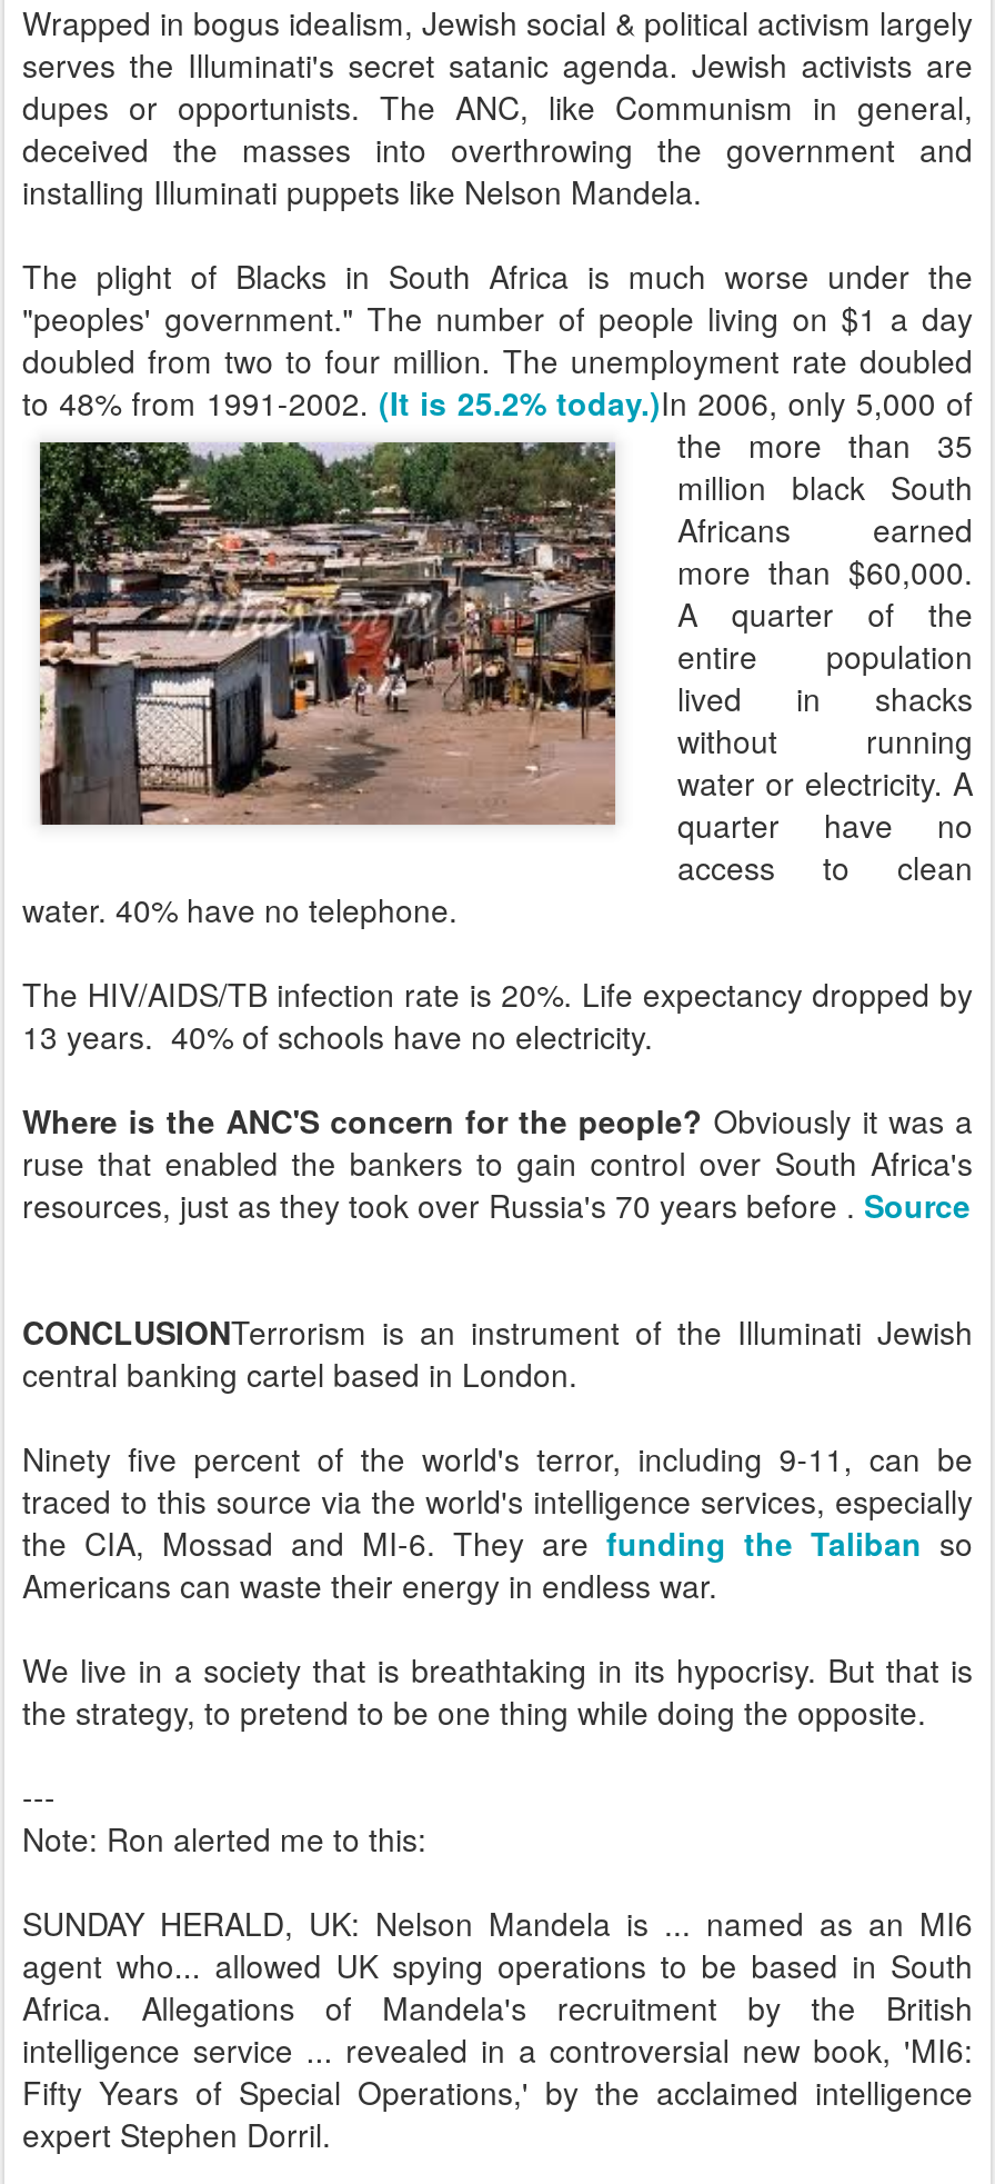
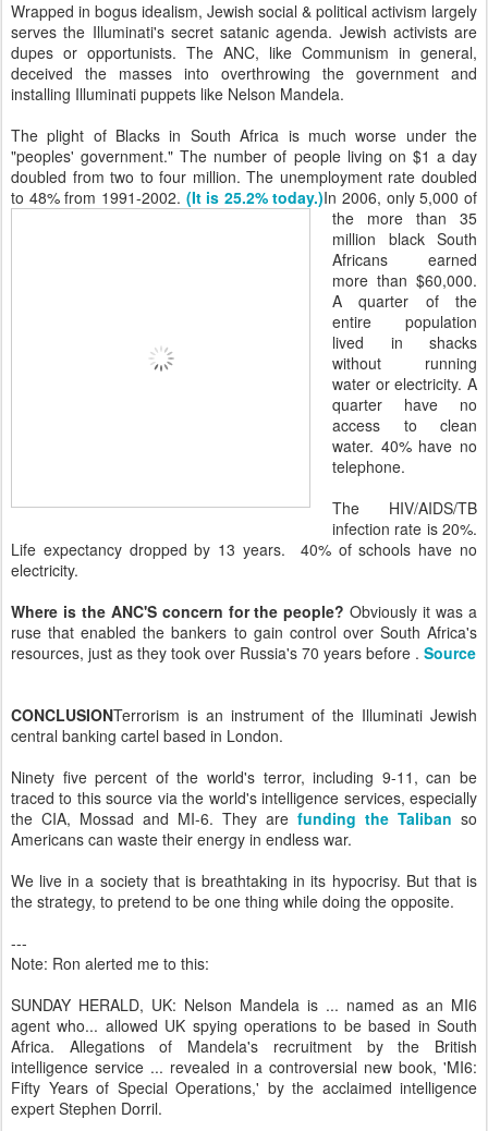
[36,438,620,829] [image] -> none

